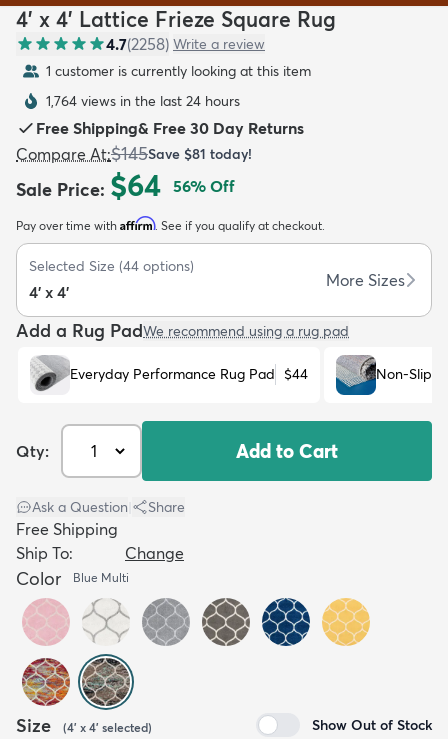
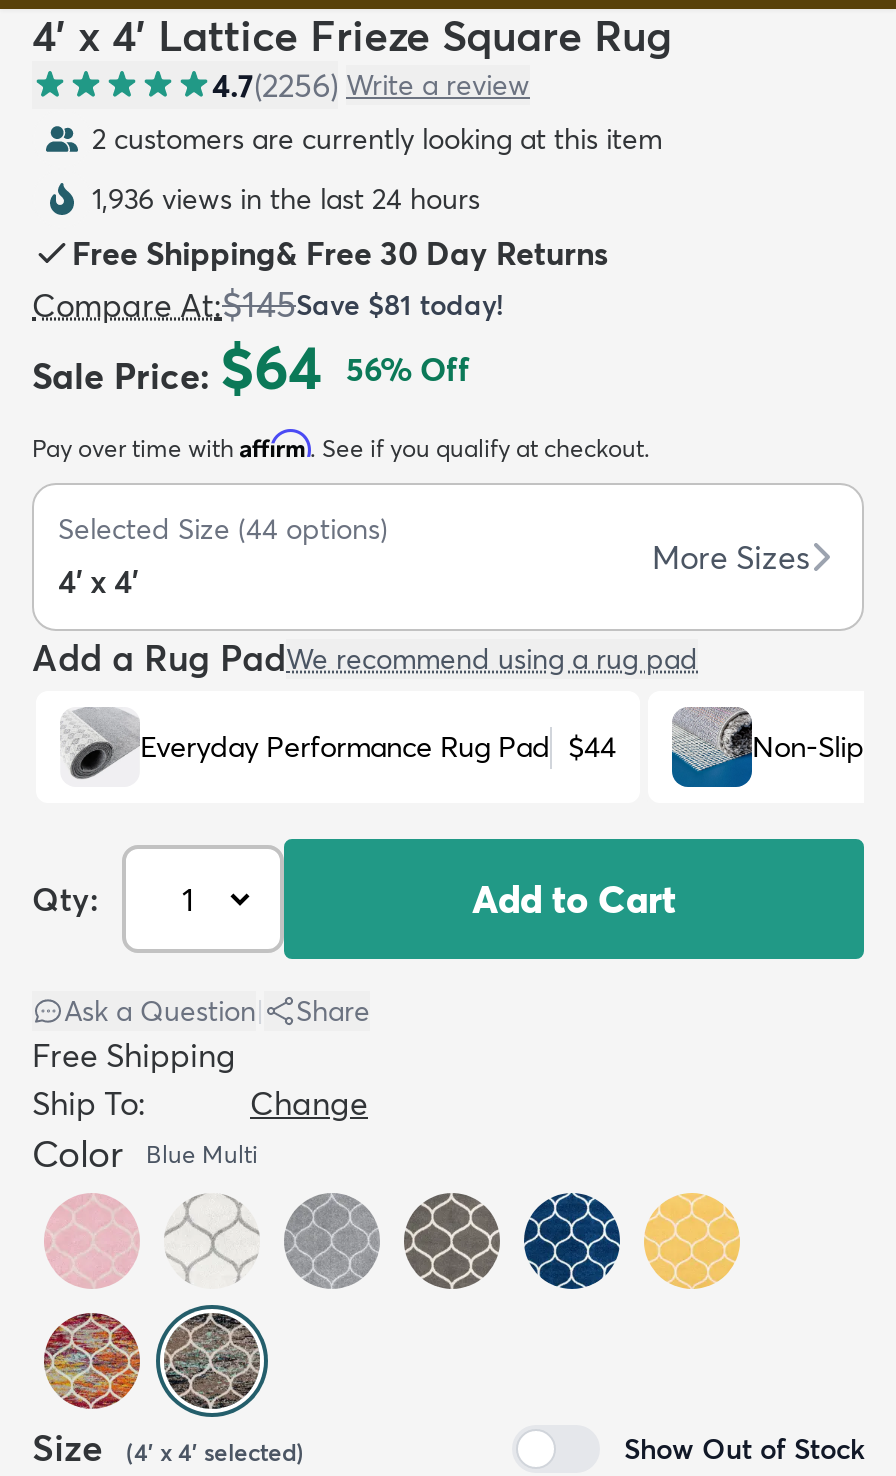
[106,34,265,54] 4.7(2258) Write a review -> [212,65,530,105] 4.7(2256) Write a review
[46,62,311,80] 1 customer is currently looking at this item -> [92,121,662,157] 2 customers are currently looking at this item
[46,92,240,110] 1,764 views in the last 24 hours -> [92,181,480,217] 1,936 views in the last 24 hours

